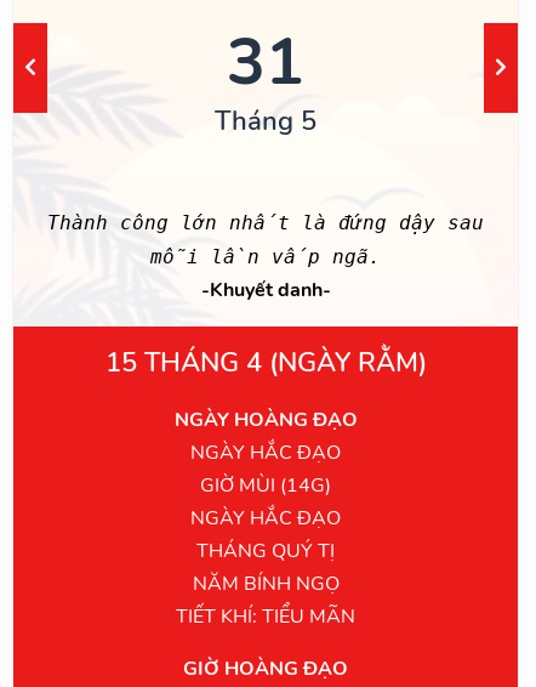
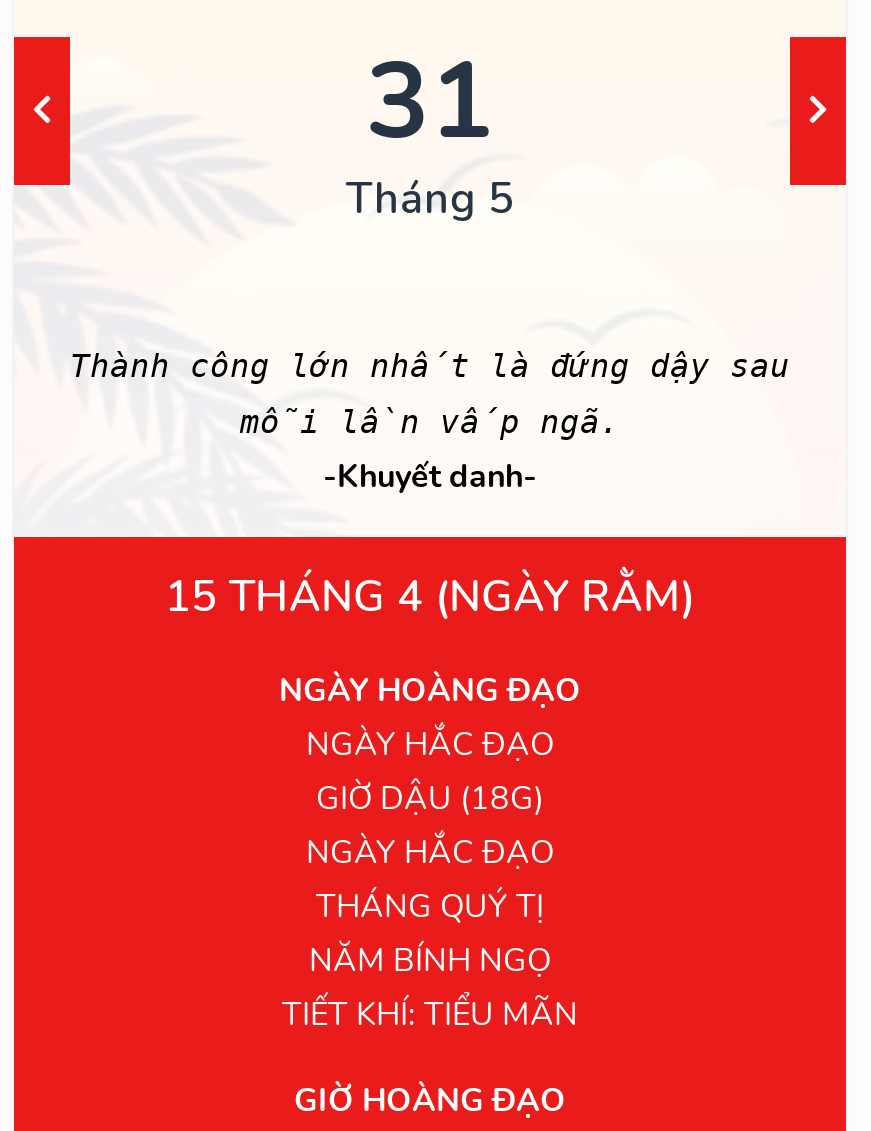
[200,472,331,499] GIỜ MÙI (14G) -> [316,777,544,821] GIỜ DẬU (18G)

